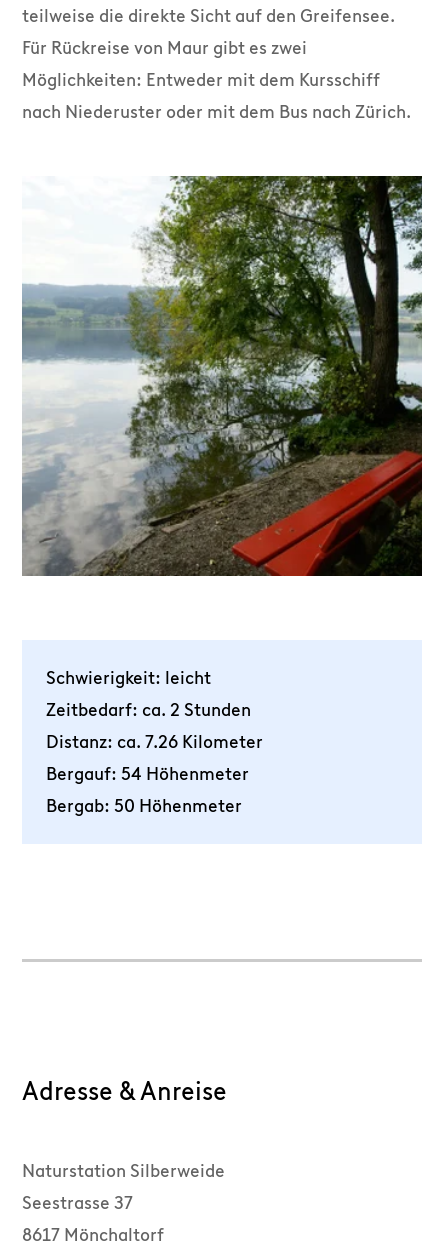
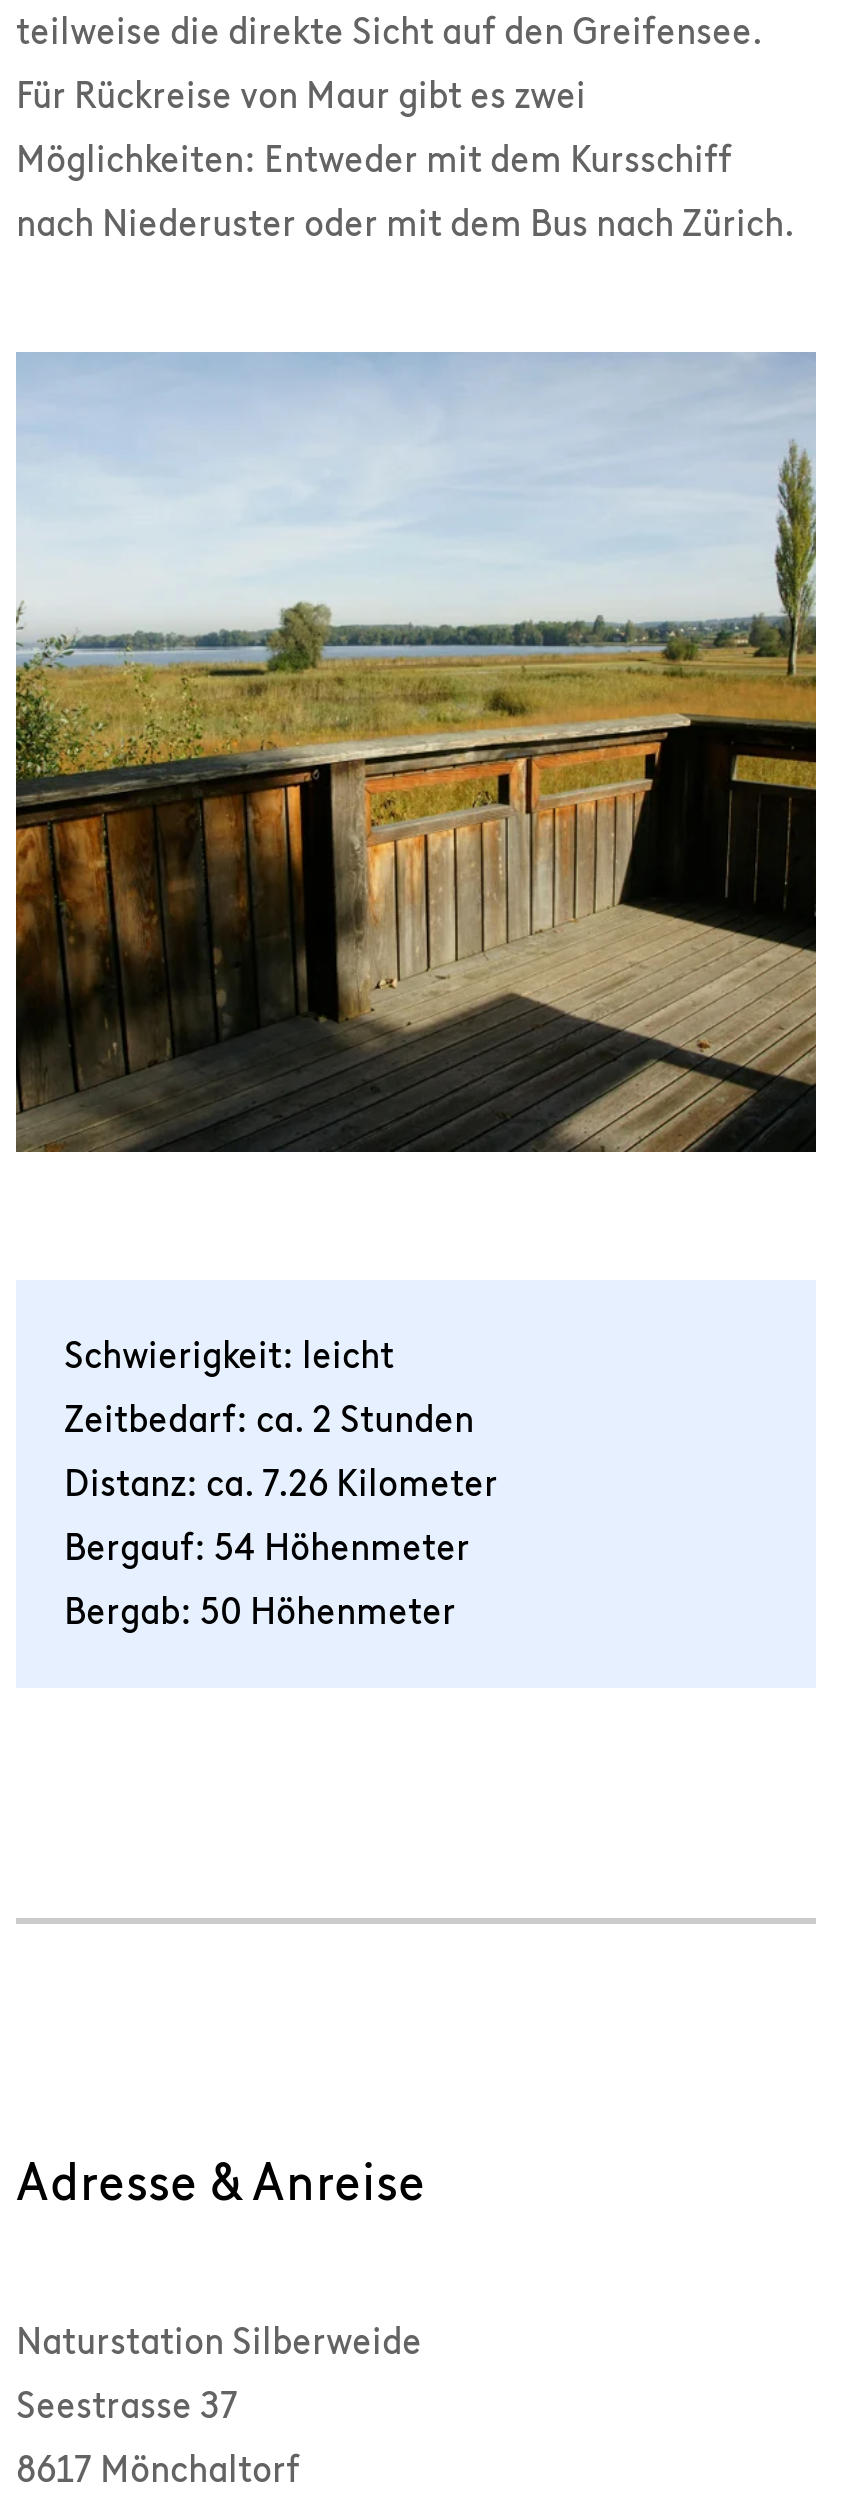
[21,175,423,577] [image] -> [14,352,818,1154] [image]

